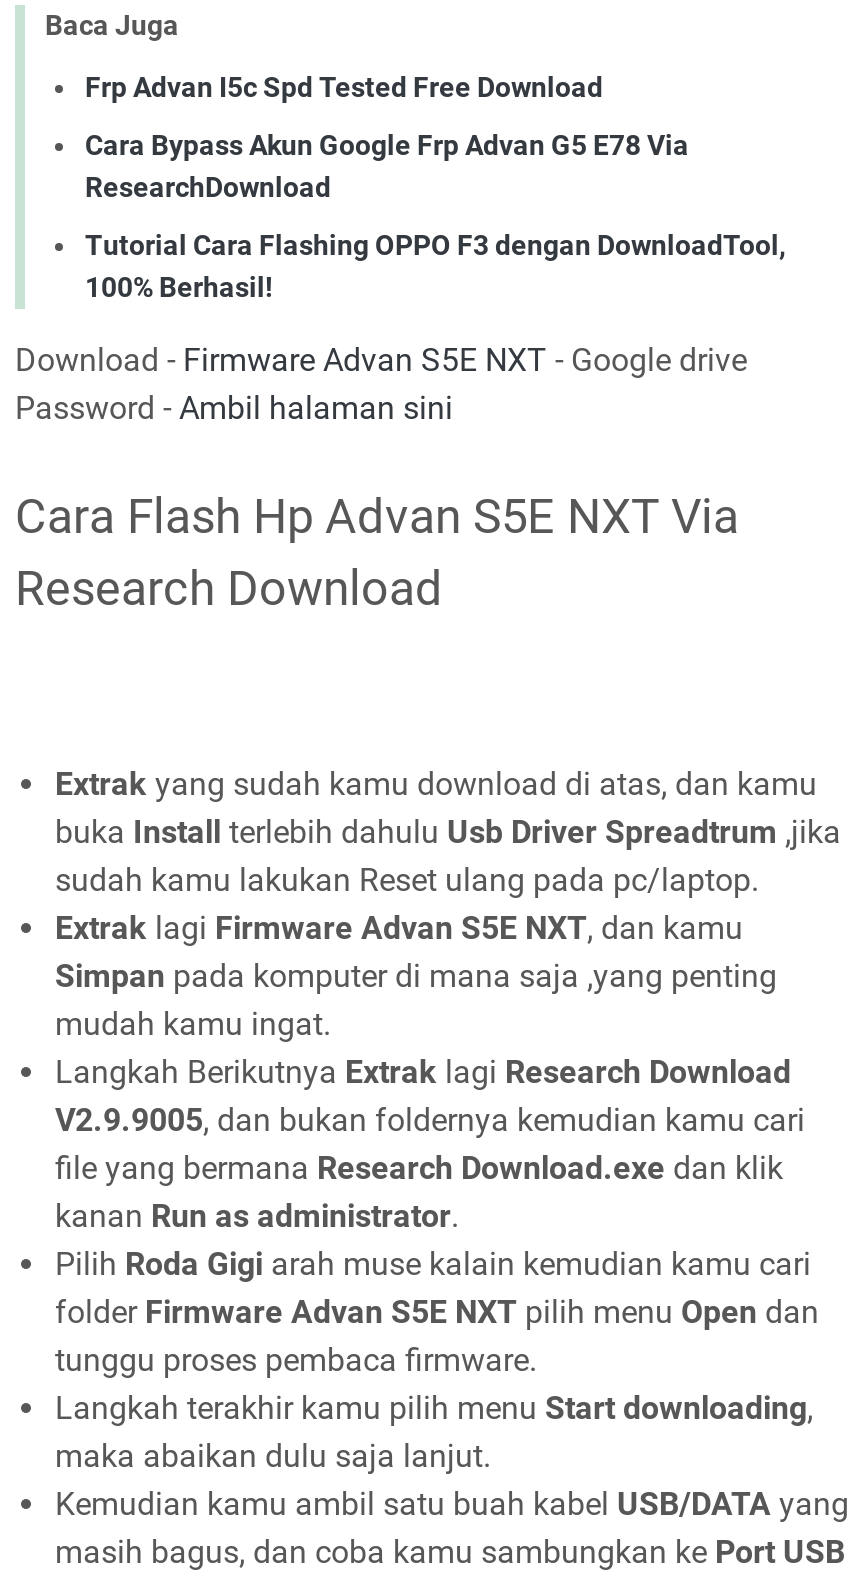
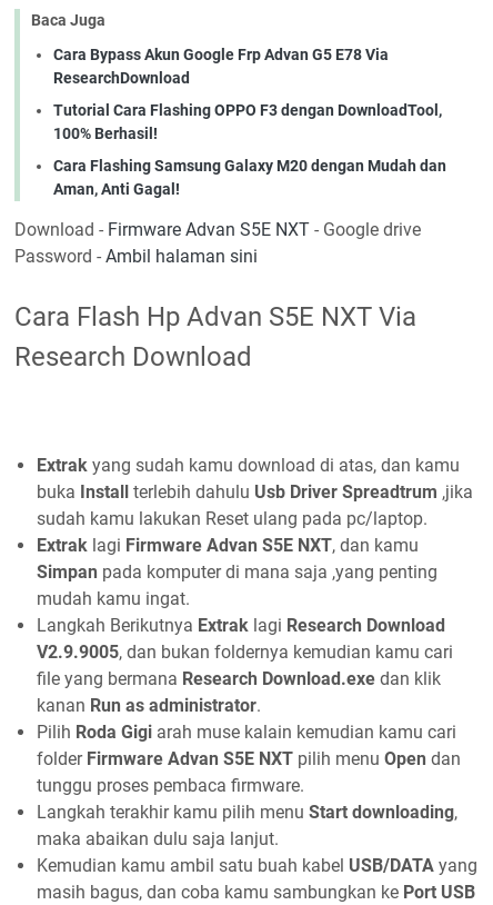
[85,70,603,102] Frp Advan I5c Spd Tested Free Download -> none
moved [85,128,785,302] -> [53,45,442,142]: Cara Bypass Akun Google Frp Advan G5 E78 Via | ResearchDownload | Tutorial Cara Flashing OPPO F3 dengan DownloadTool, | 100% Berhasil!
none -> [53,156,446,197] Cara Flashing Samsung Galaxy M20 dengan Mudah dan | Aman, Anti Gagal!

